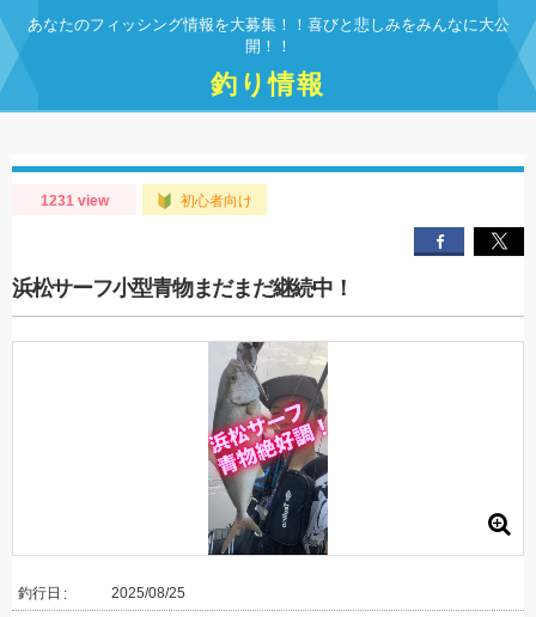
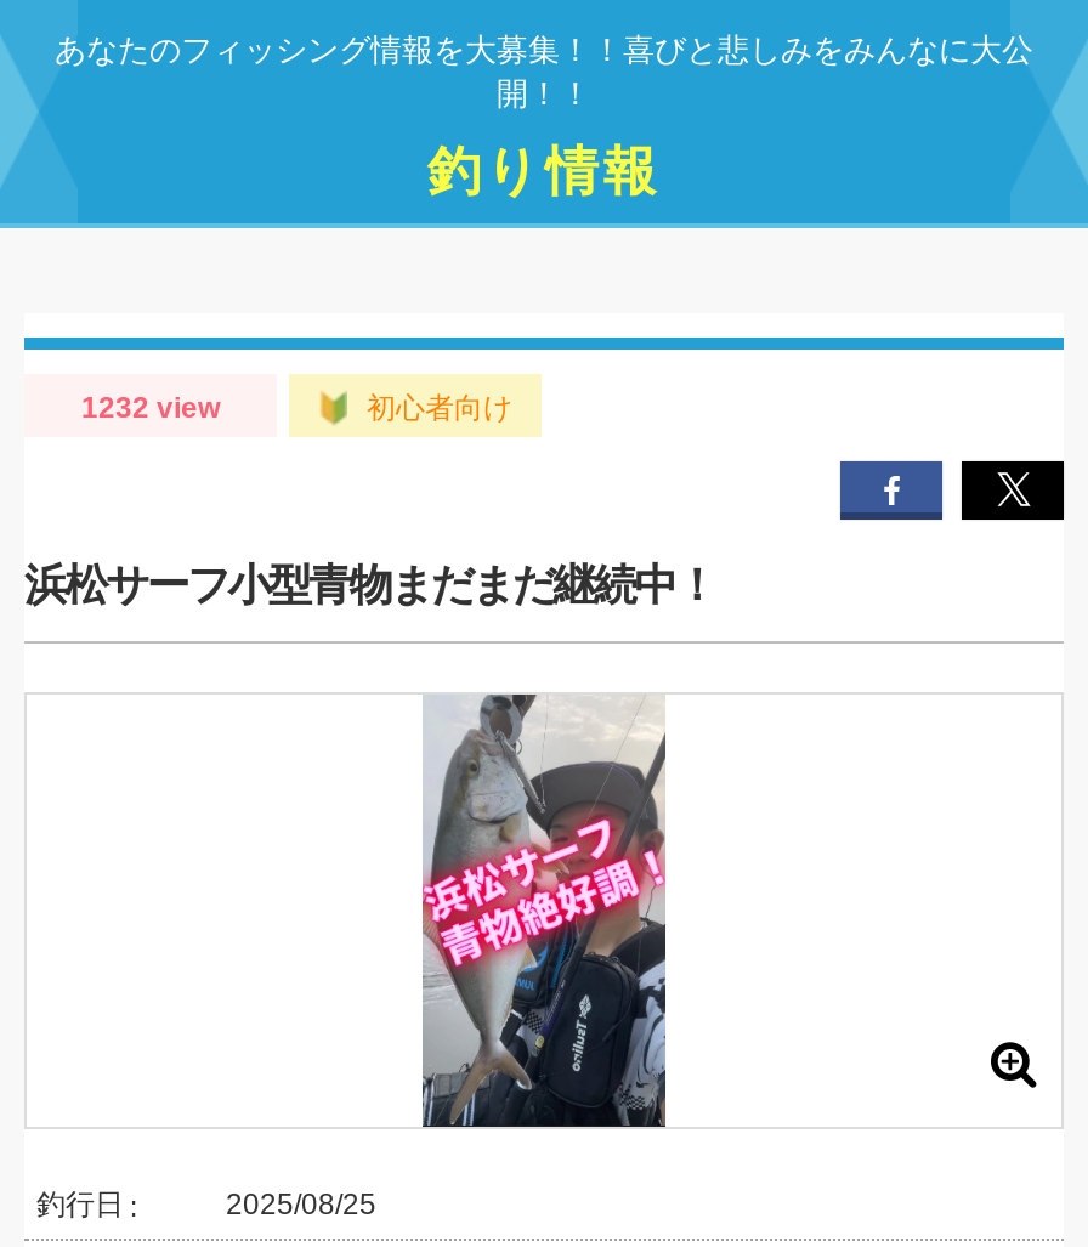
[40,193,108,209] 1231 view -> [81,391,220,425] 1232 view

